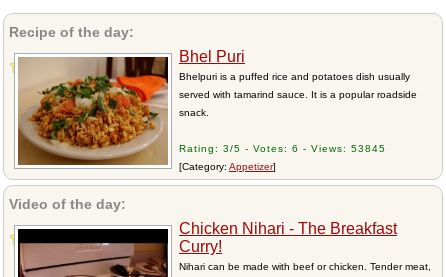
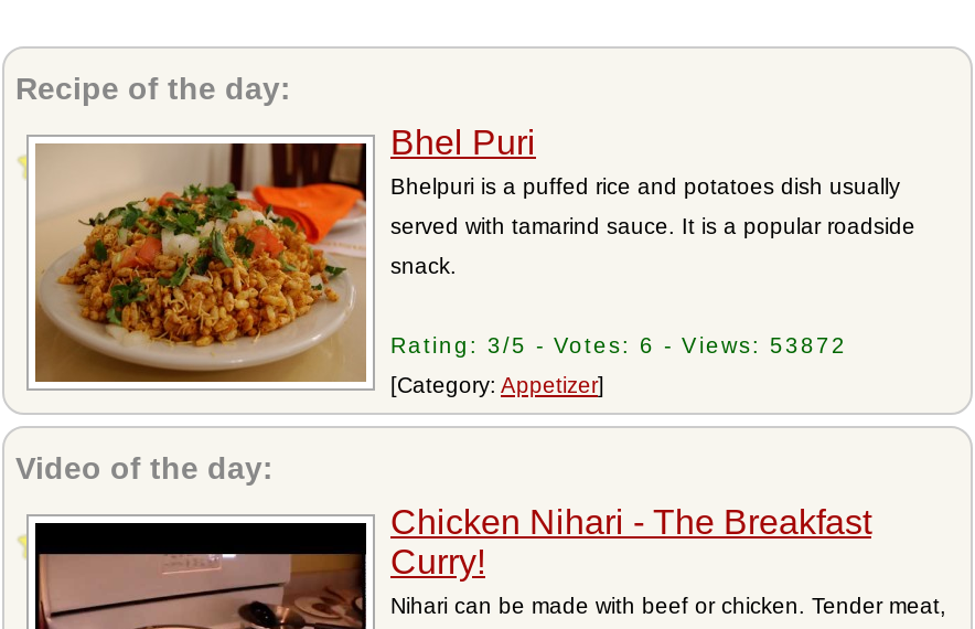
[179,143,386,154] Rating: 3/5 - Votes: 6 - Views: 53845 -> [390,333,847,358] Rating: 3/5 - Votes: 6 - Views: 53872

